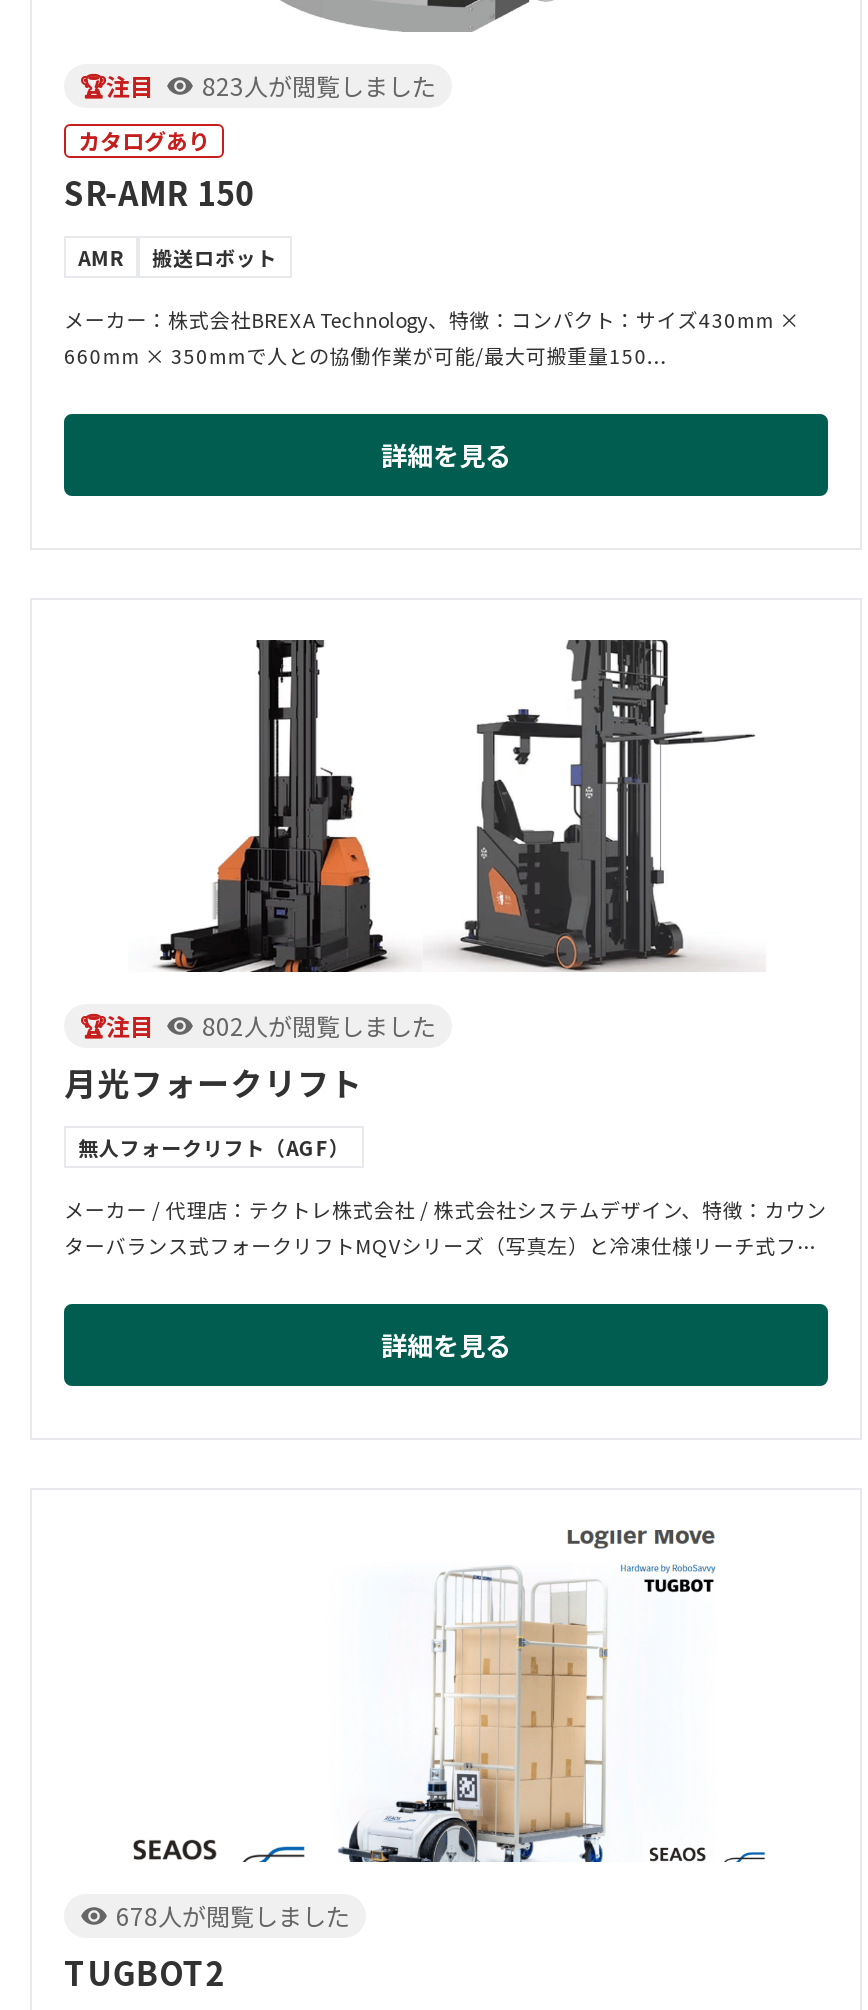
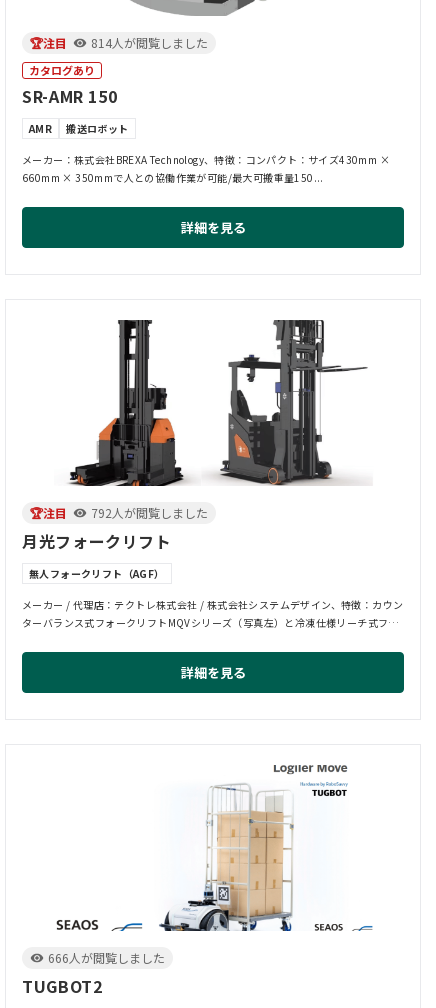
[202,69,436,103] 823人が閲覧しました -> [91,34,208,51] 814人が閲覧しました
[202,1009,436,1043] 802人が閲覧しました -> [91,504,208,521] 792人が閲覧しました
[116,1899,350,1933] 678人が閲覧しました -> [48,949,165,966] 666人が閲覧しました

